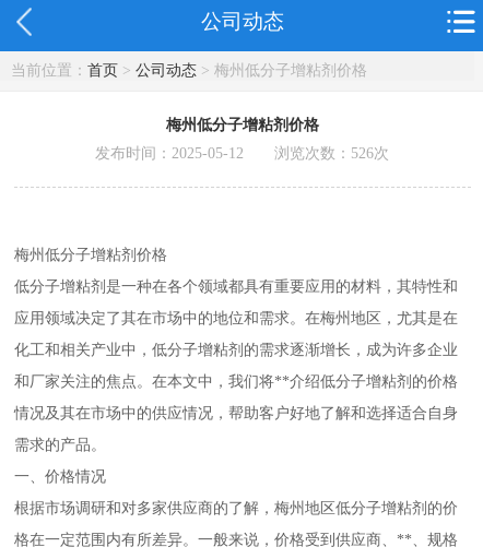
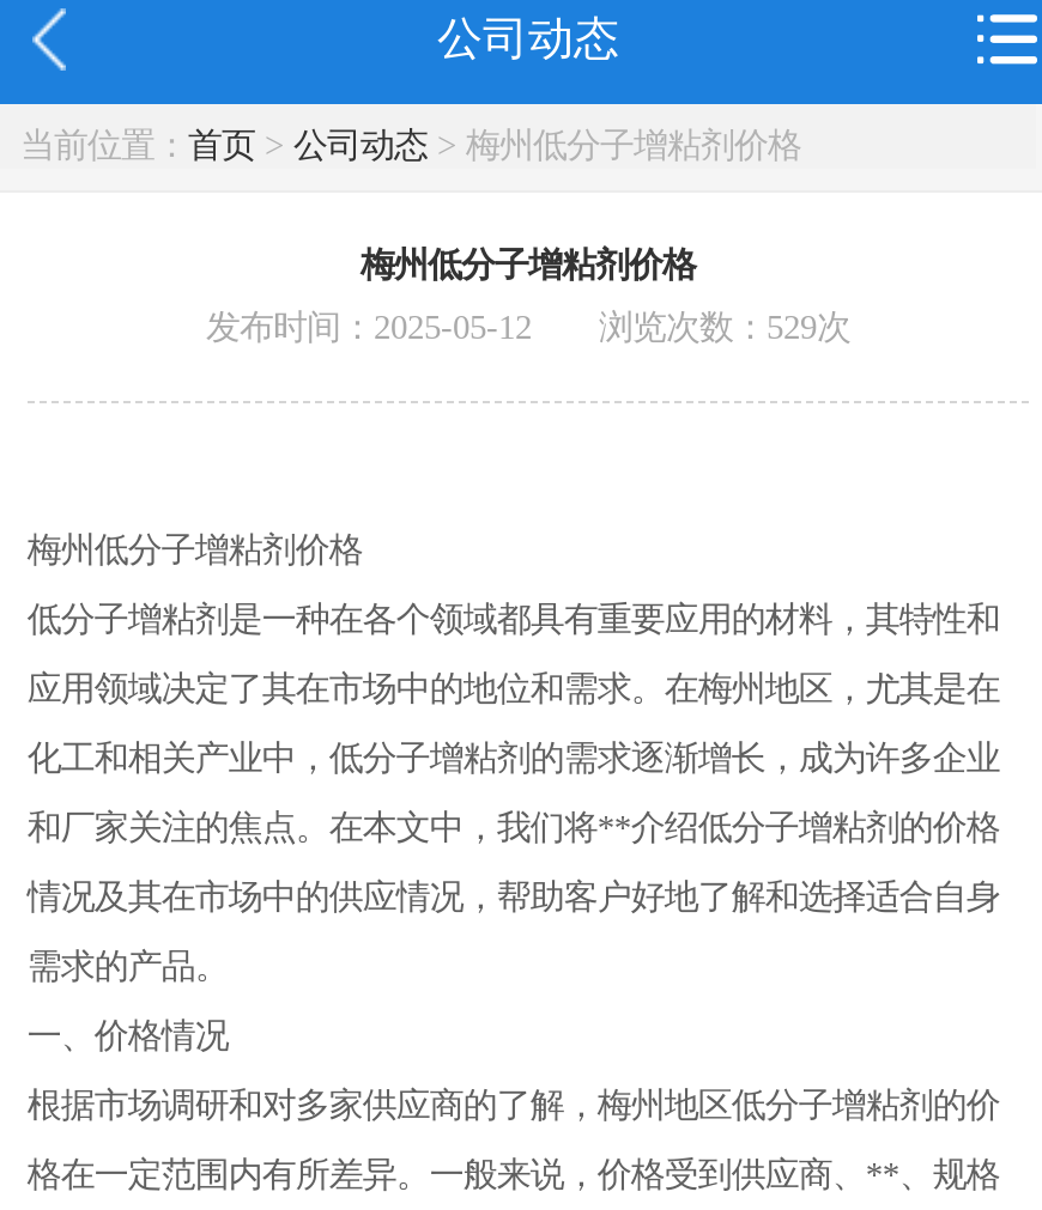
[96,145,390,162] 发布时间：2025-05-12 浏览次数：526次 -> [206,309,850,347] 发布时间：2025-05-12 浏览次数：529次

